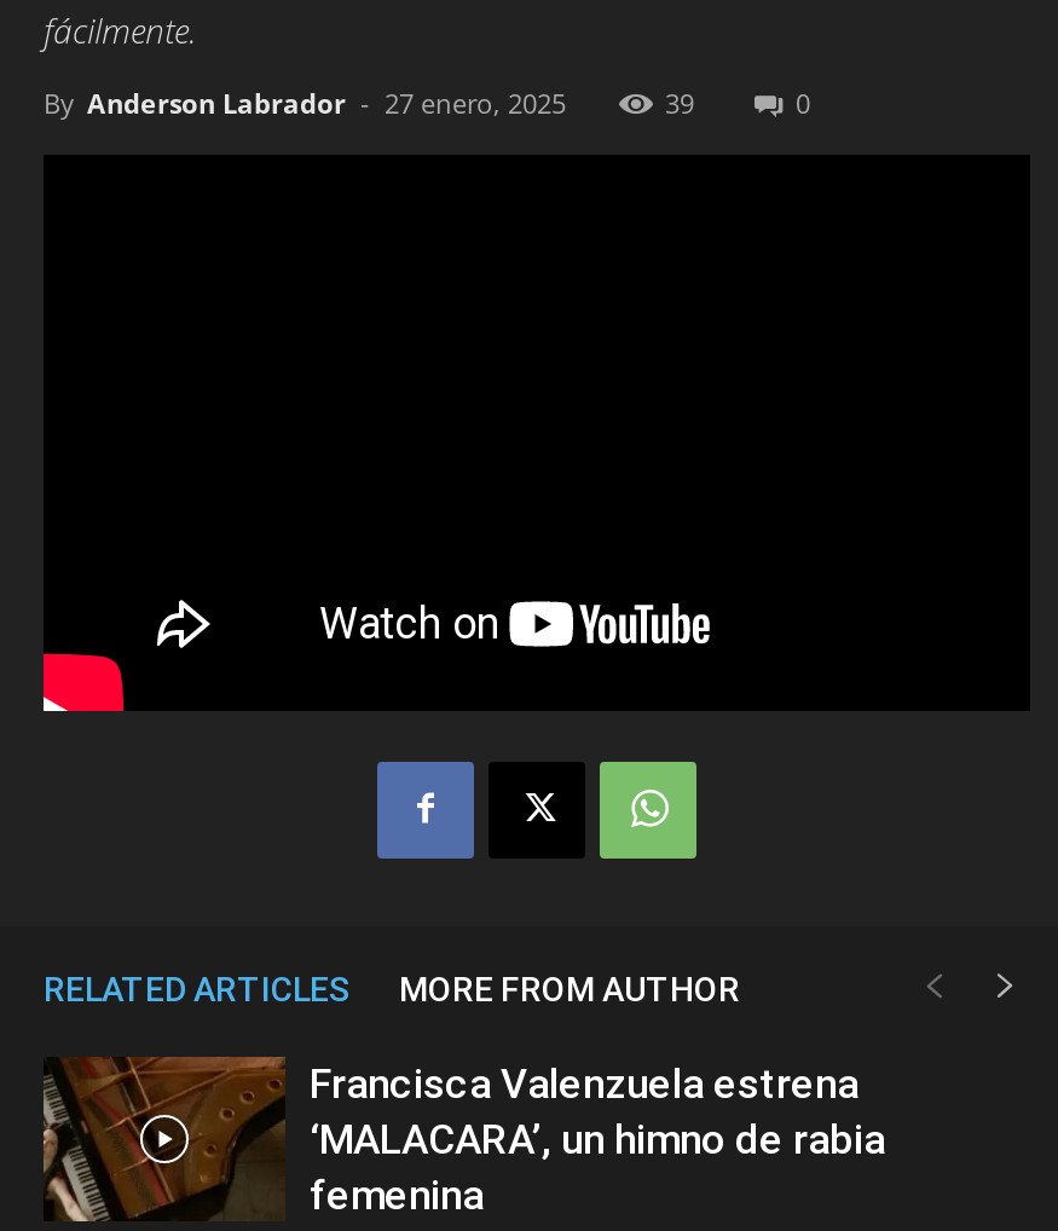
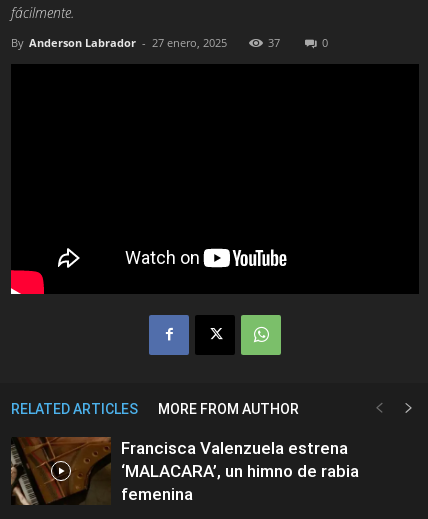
[665,85,694,121] 39 -> [268,35,280,50] 37

